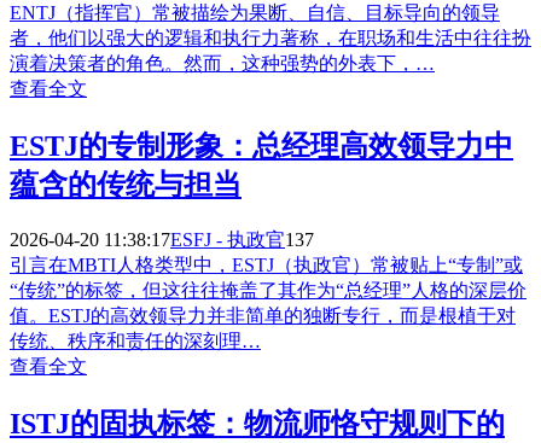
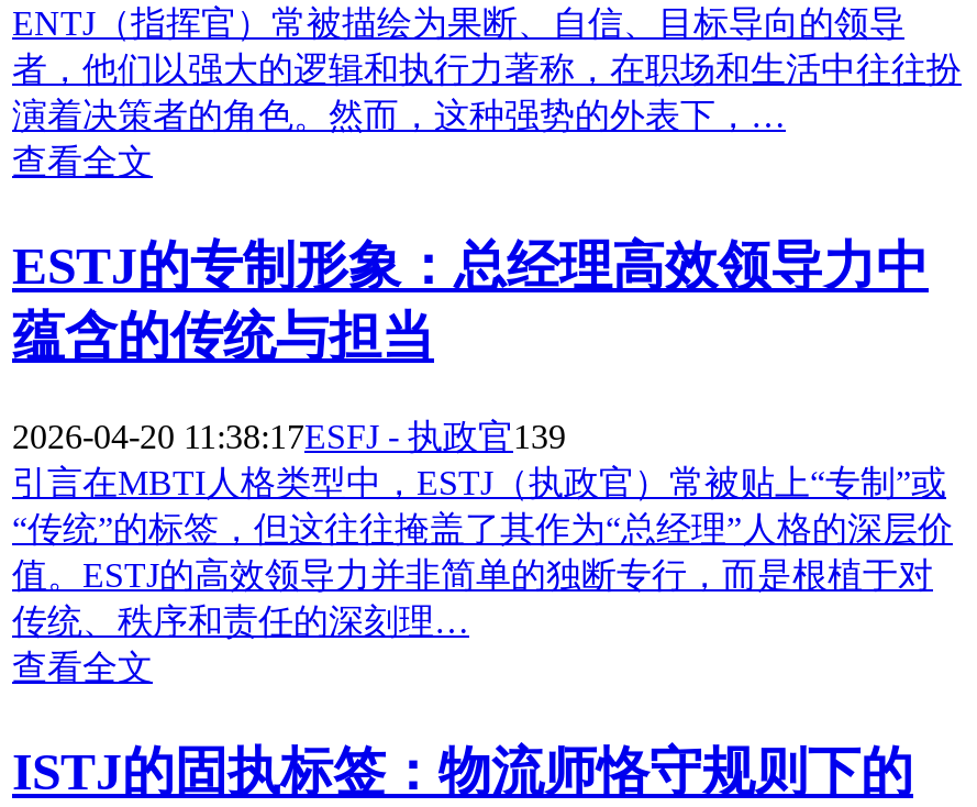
[10,230,314,250] 2026-04-20 11:38:17ESFJ - 执政官137 -> [12,418,566,456] 2026-04-20 11:38:17ESFJ - 执政官139

